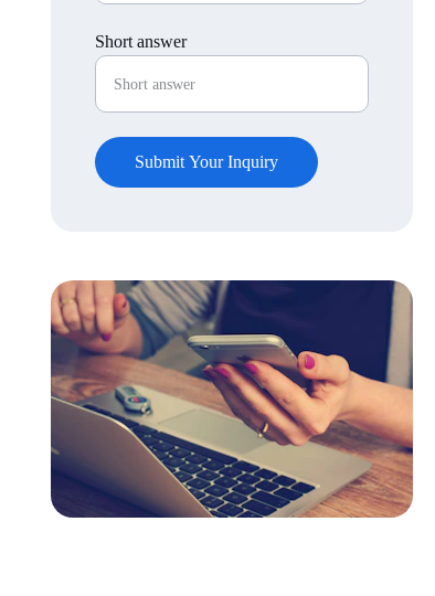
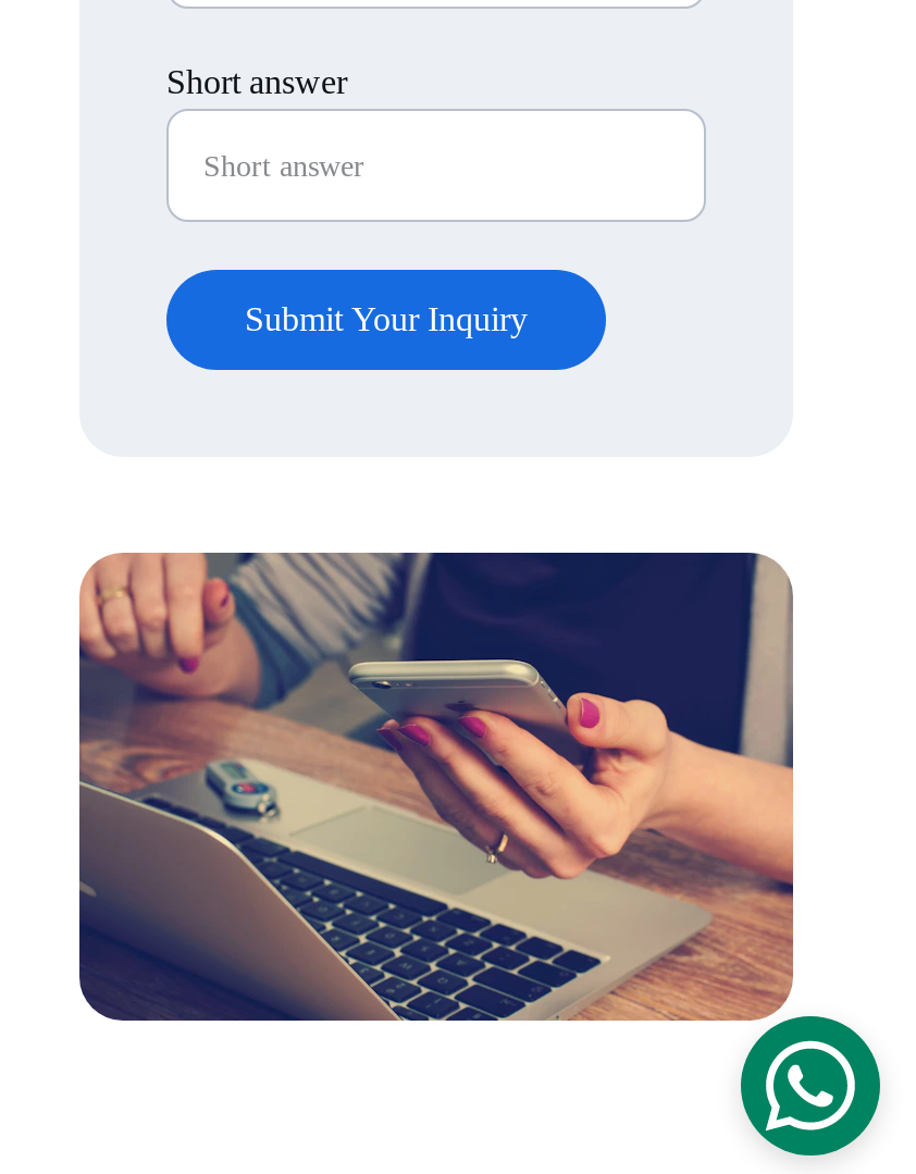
none -> [739,1014,882,1160] [image]

